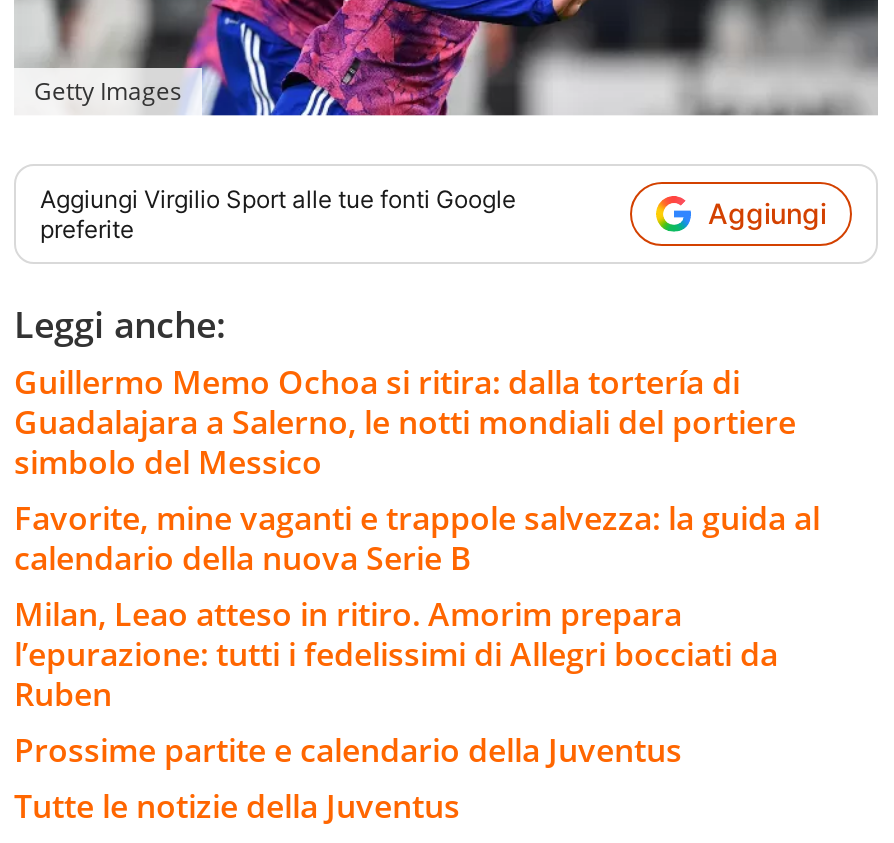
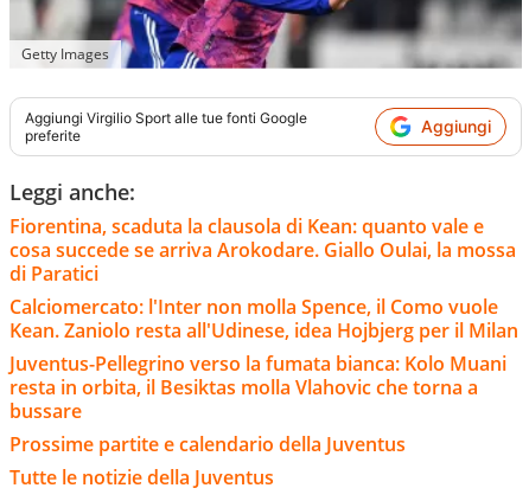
[14,360,820,716] Guillermo Memo Ochoa si ritira: dalla tortería di | Guadalajara a Salerno, le notti mondiali del portiere | simbolo del Messico | Favorite, mine vaganti e trappole salvezza: la guida al | calendario della nuova Serie B | Milan, Leao atteso in ritiro. Amorim prepara | l’epurazione: tutti i fedelissimi di Allegri bocciati da | Ruben -> [9,213,518,424] Fiorentina, scaduta la clausola di Kean: quanto vale e | cosa succede se arriva Arokodare. Giallo Oulai, la mossa | di Paratici | Calciomercato: l'Inter non molla Spence, il Como vuole | Kean. Zaniolo resta all'Udinese, idea Hojbjerg per il Milan | Juventus-Pellegrino verso la fumata bianca: Kolo Muani | resta in orbita, il Besiktas molla Vlahovic che torna a | bussare

